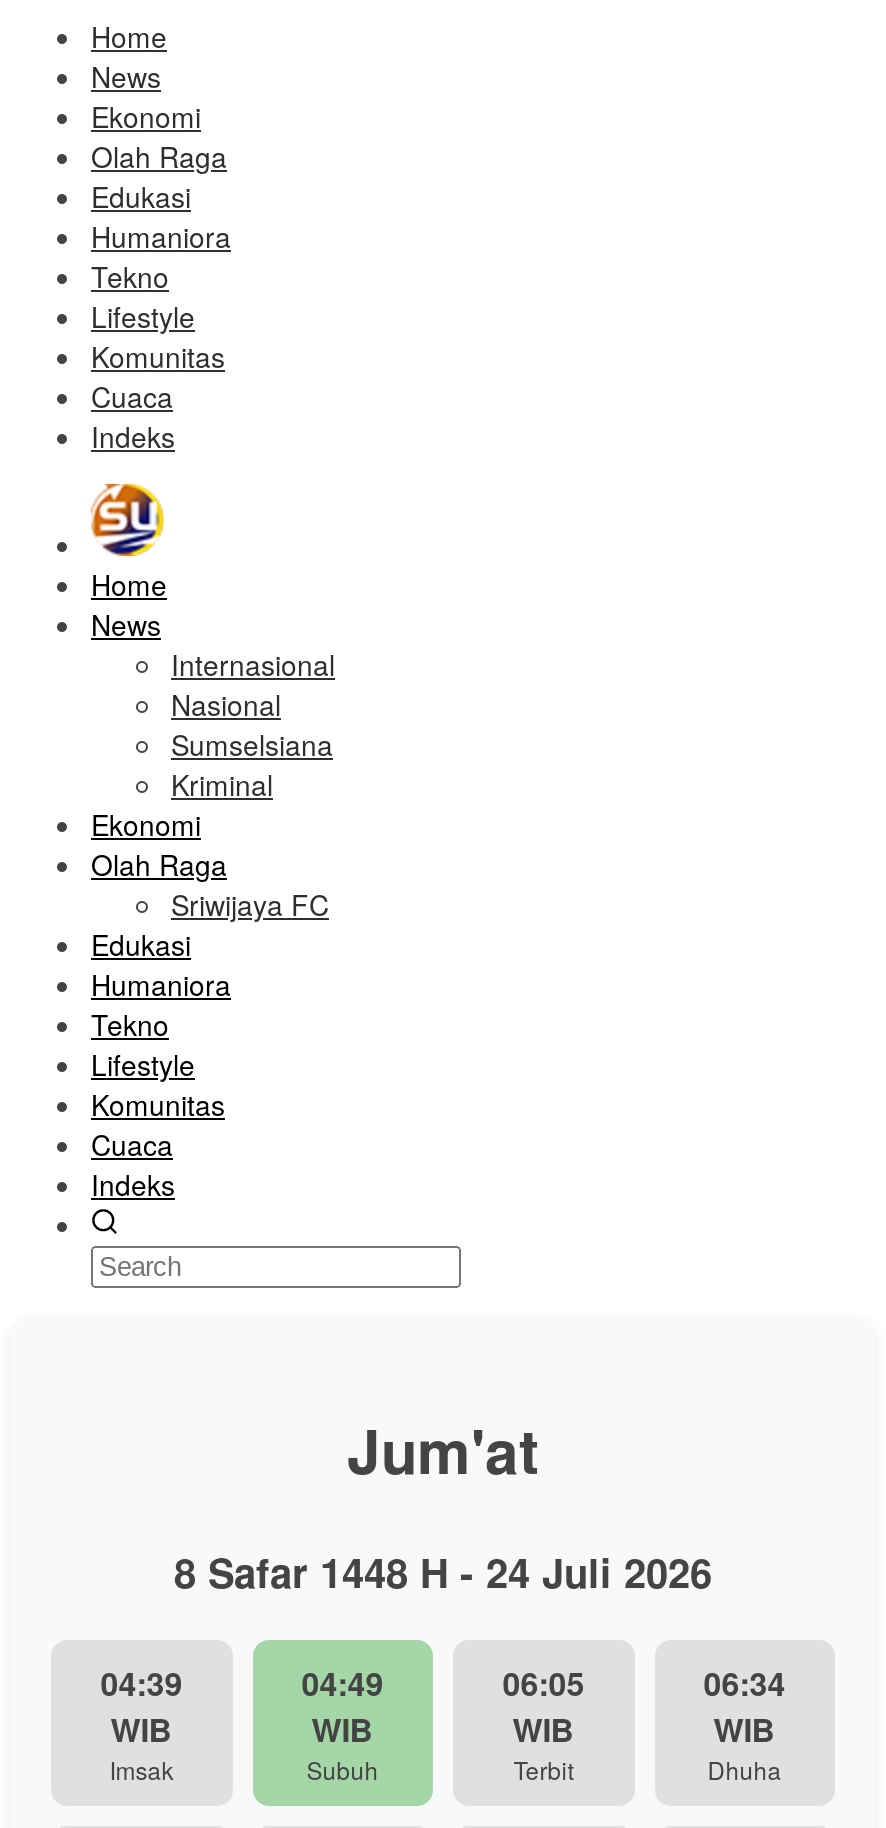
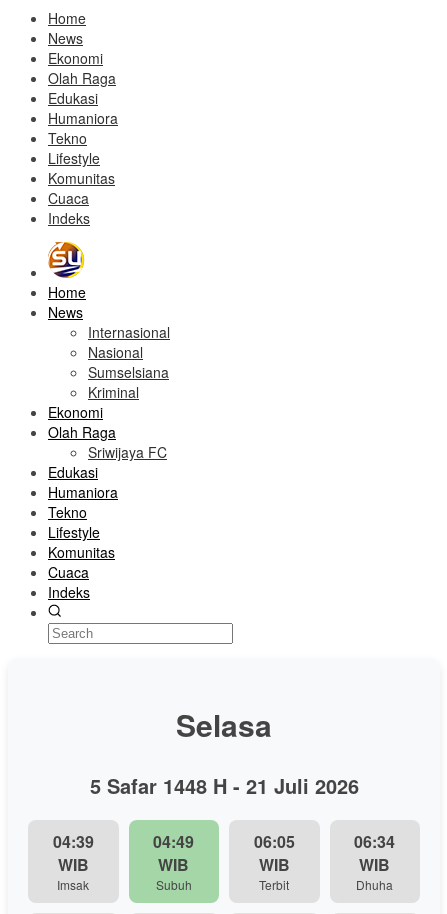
[347,1406,539,1492] Jum'at -> [176,703,272,746] Selasa
[174,1542,712,1600] 8 Safar 1448 H - 24 Juli 2026 -> [89,771,358,800] 5 Safar 1448 H - 21 Juli 2026

